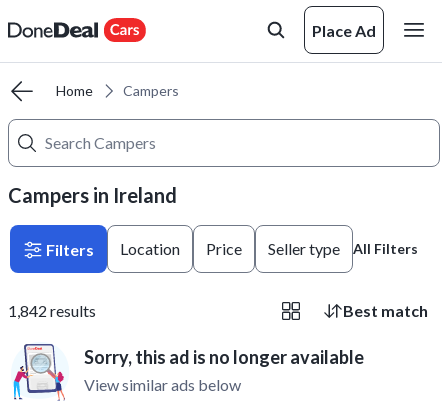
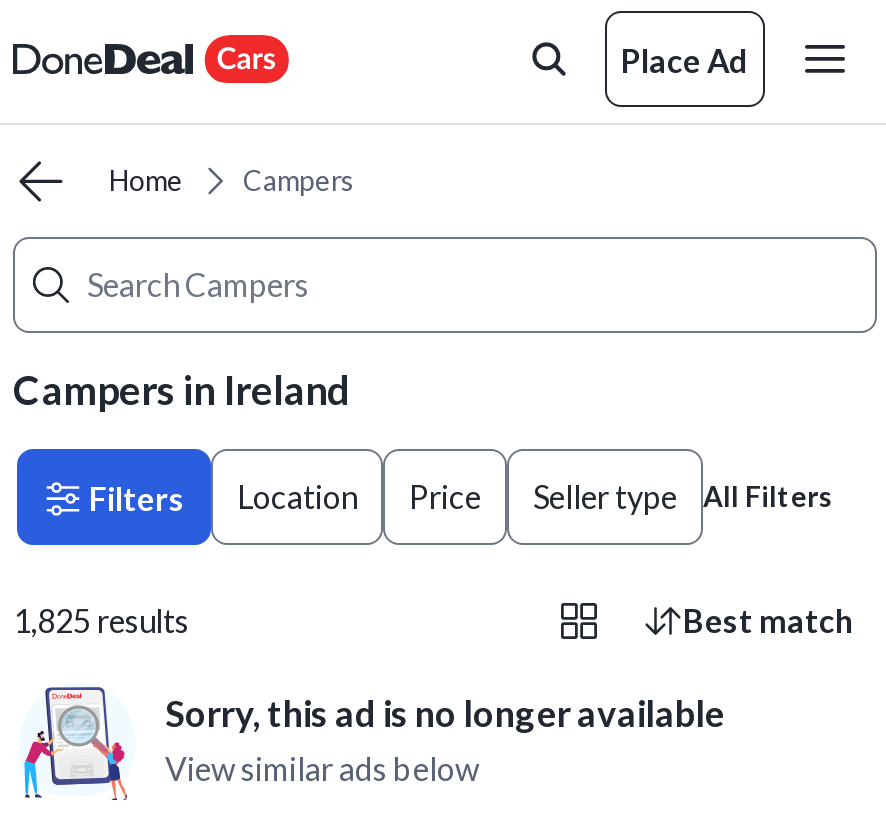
[8,301,96,320] 1,842 results -> [13,601,189,639] 1,825 results

